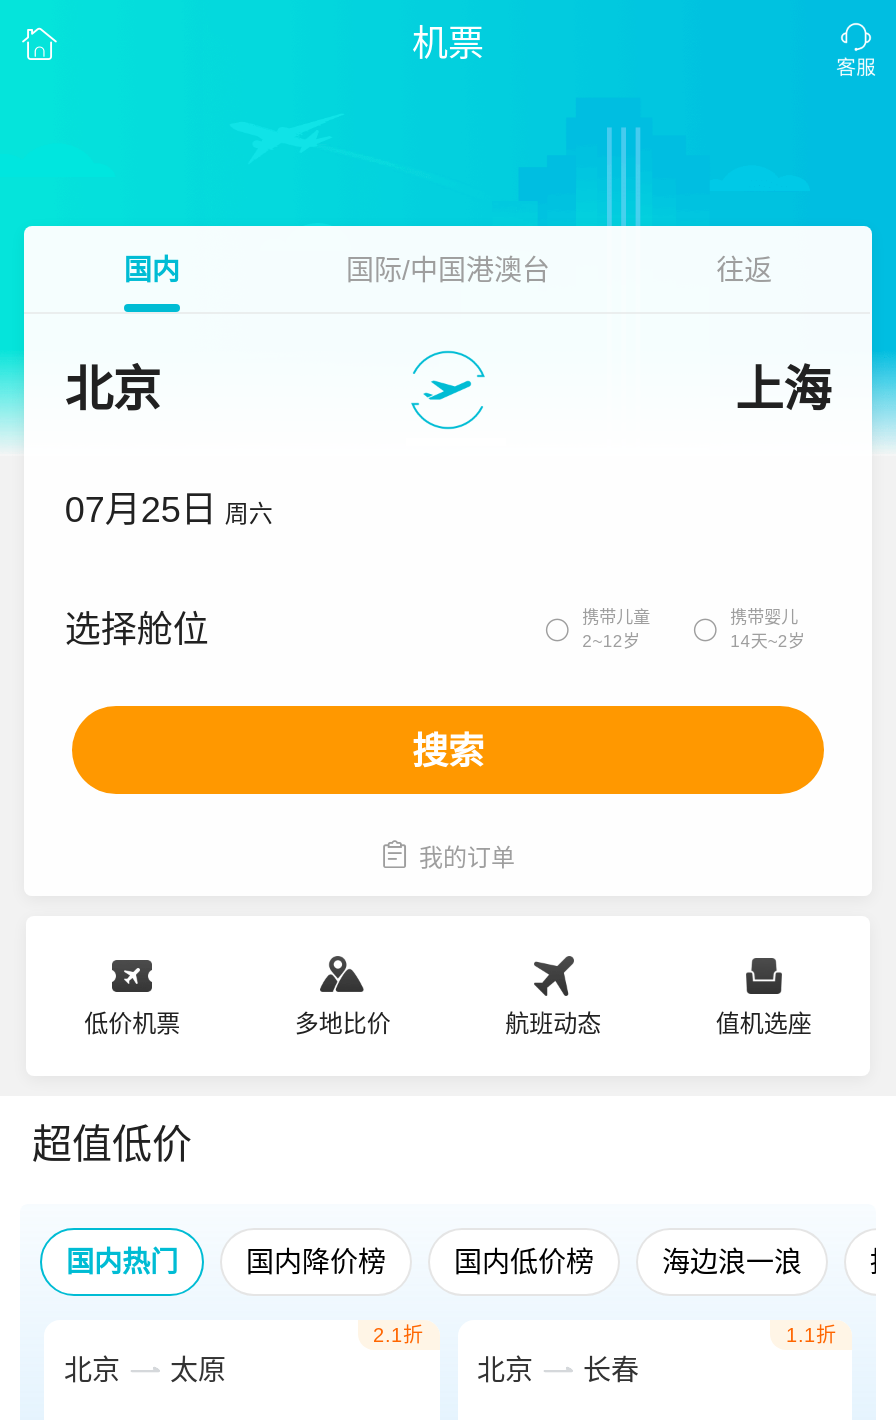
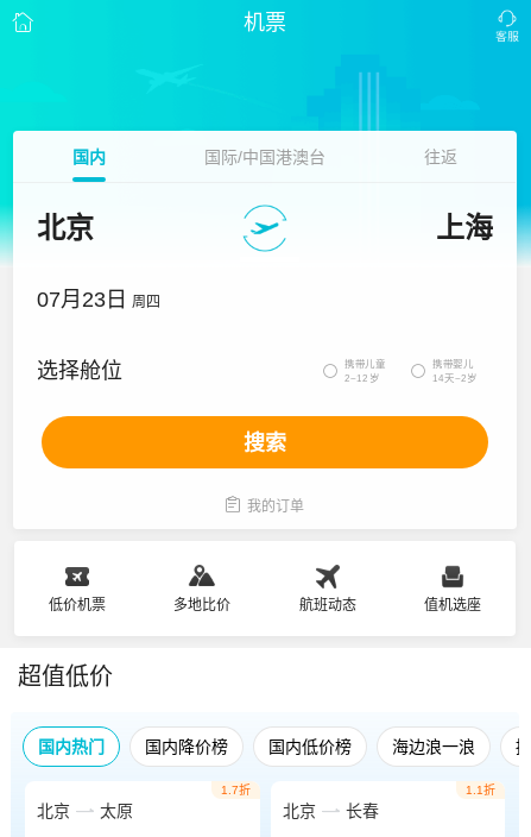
[65,490,273,530] 07月25日 周六 -> [37,288,161,311] 07月23日 周四
[373,1324,423,1346] 2.1折 -> [220,783,250,797] 1.7折

